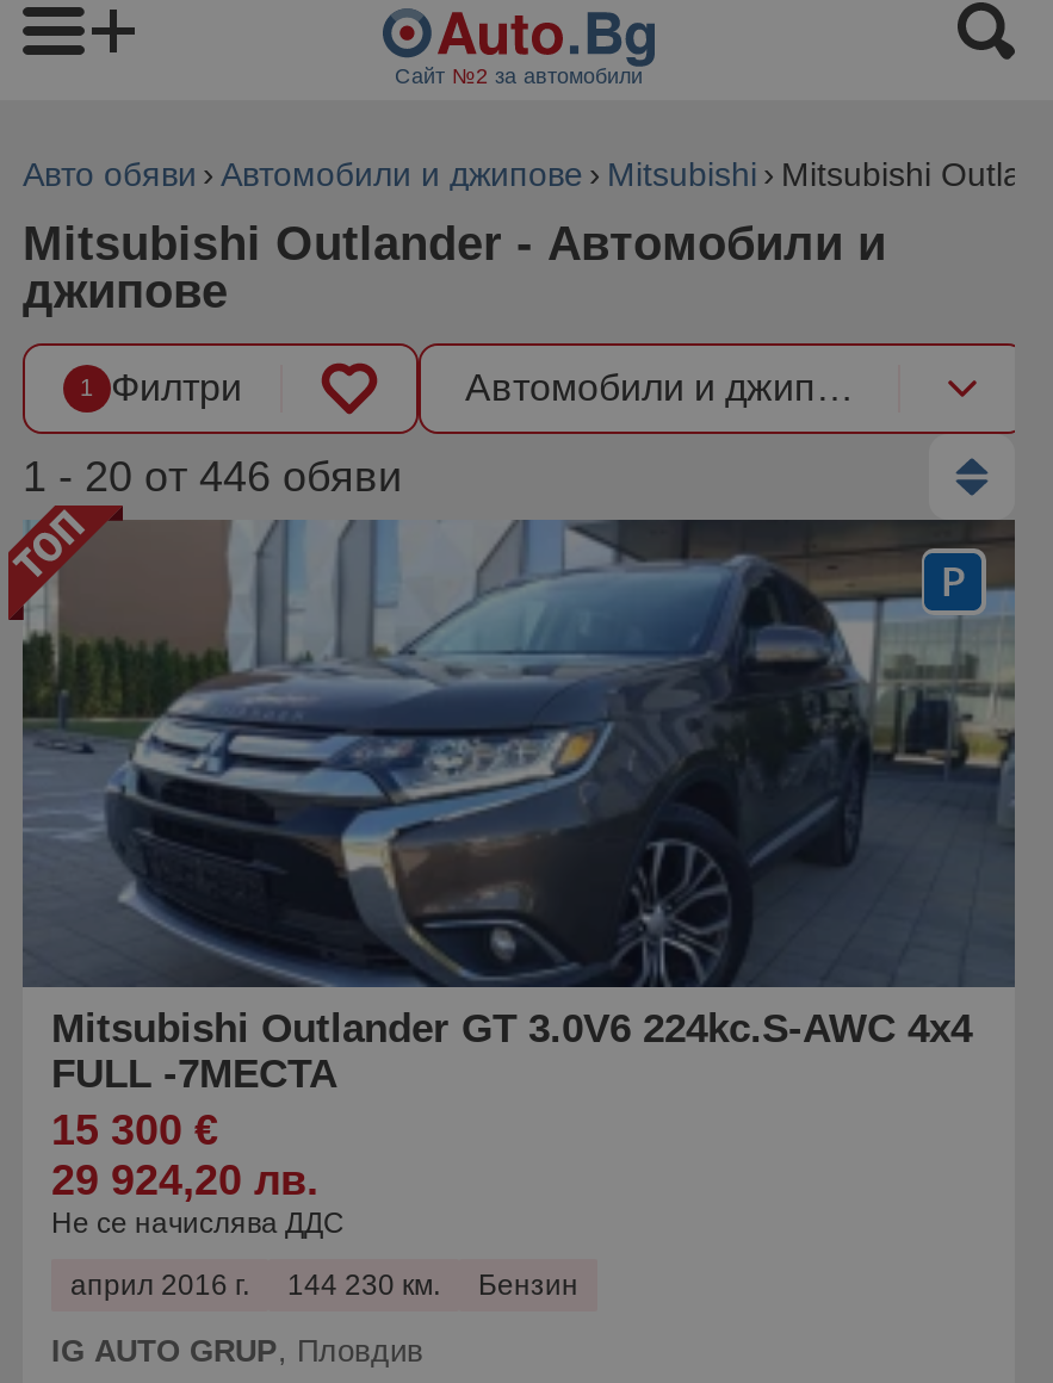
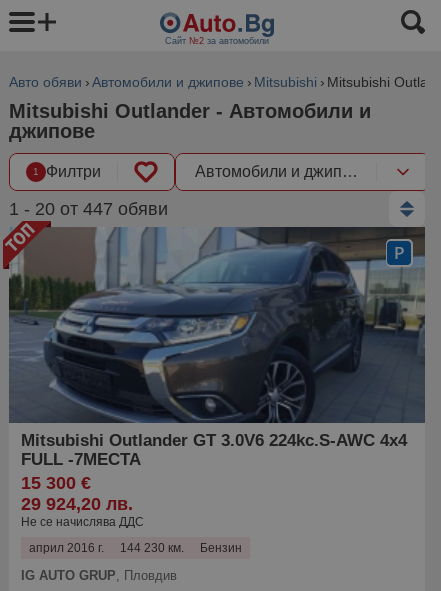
[23,453,402,501] 1 - 20 от 446 обяви -> [9,199,168,219] 1 - 20 от 447 обяви

